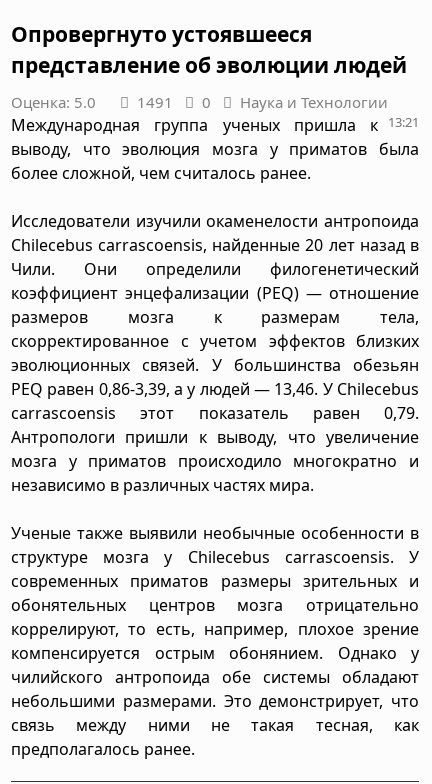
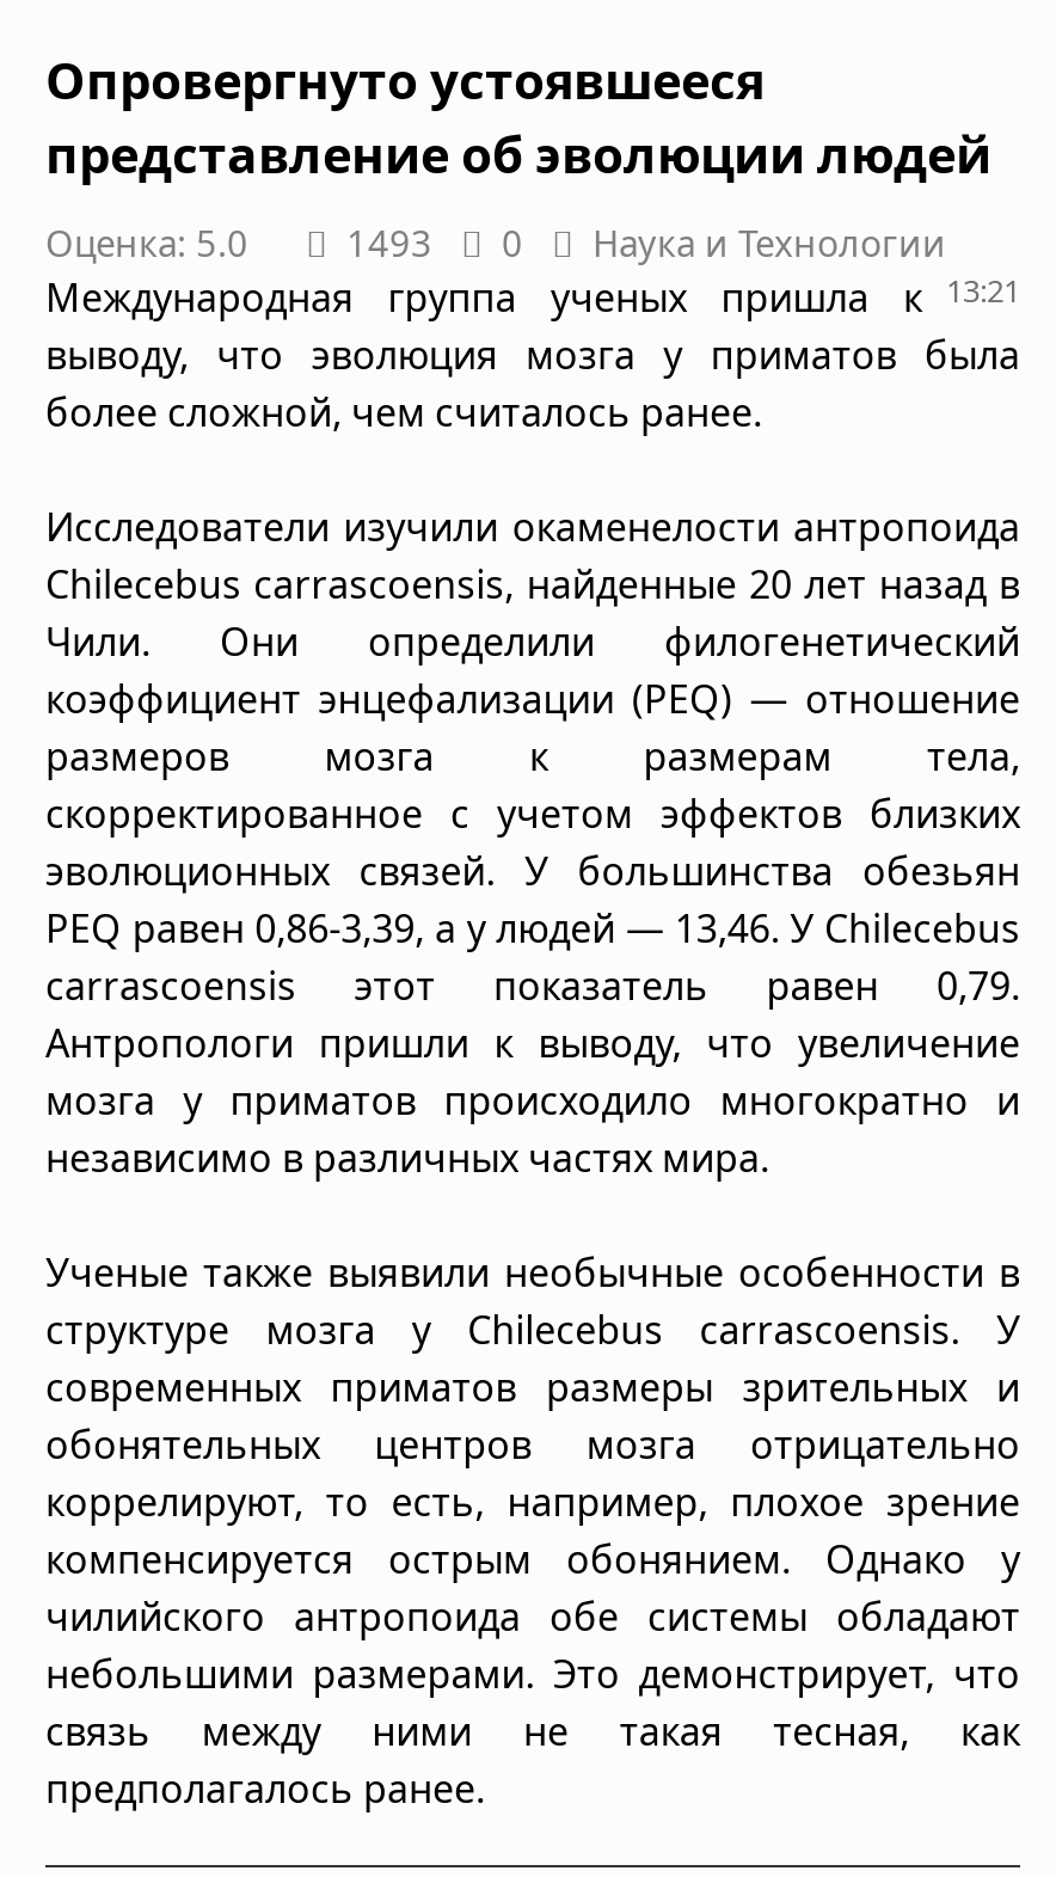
[11,92,388,112] Оценка: 5.0 1491 0 Наука и Технологии -> [45,219,946,266] Оценка: 5.0 1493 0 Наука и Технологии

